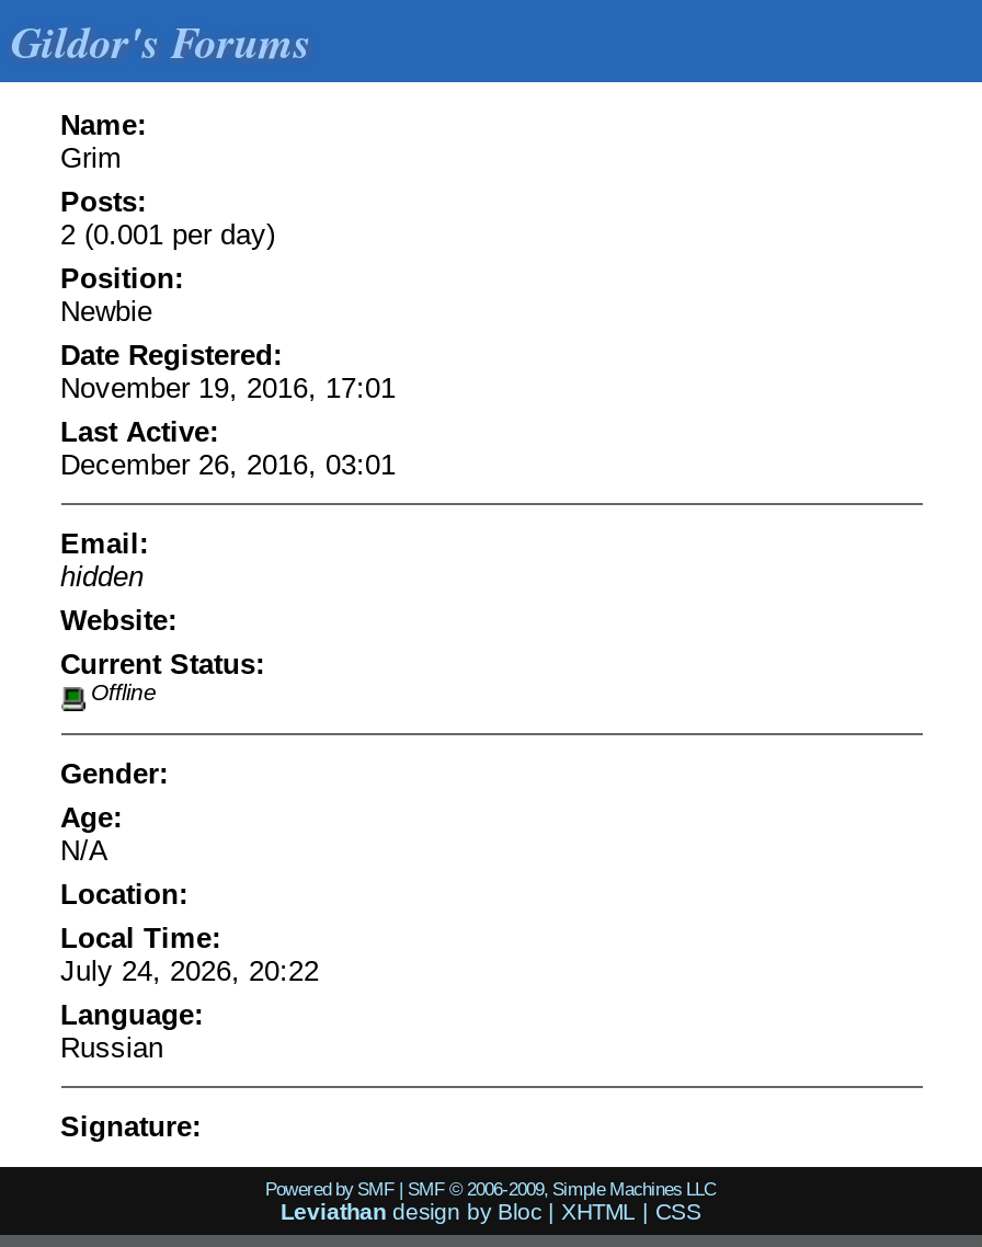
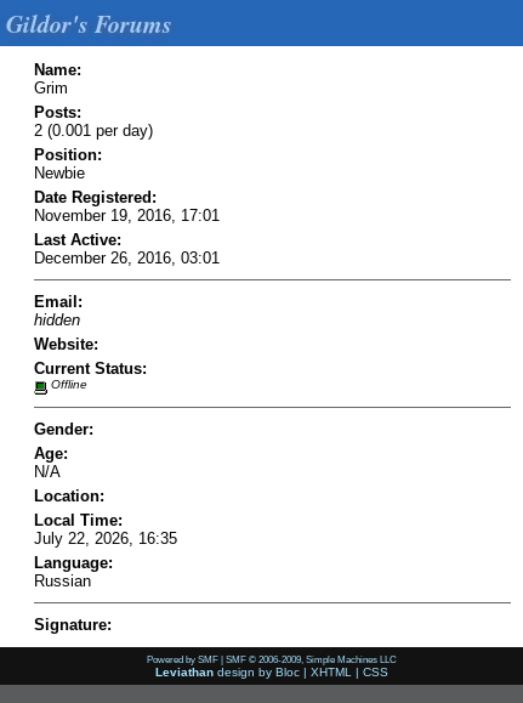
[60,955,319,988] July 24, 2026, 20:22 -> [33,530,177,548] July 22, 2026, 16:35

